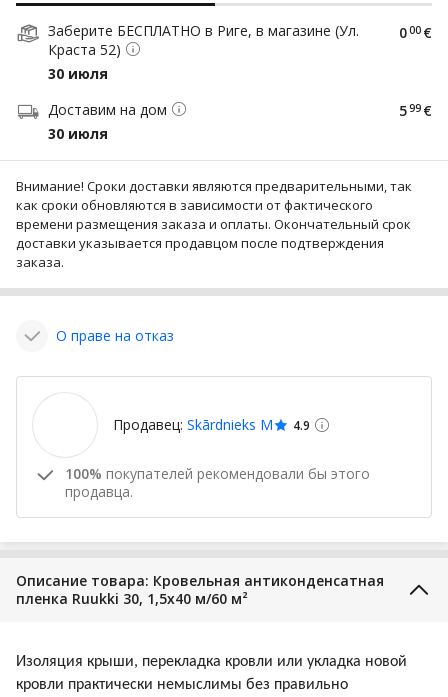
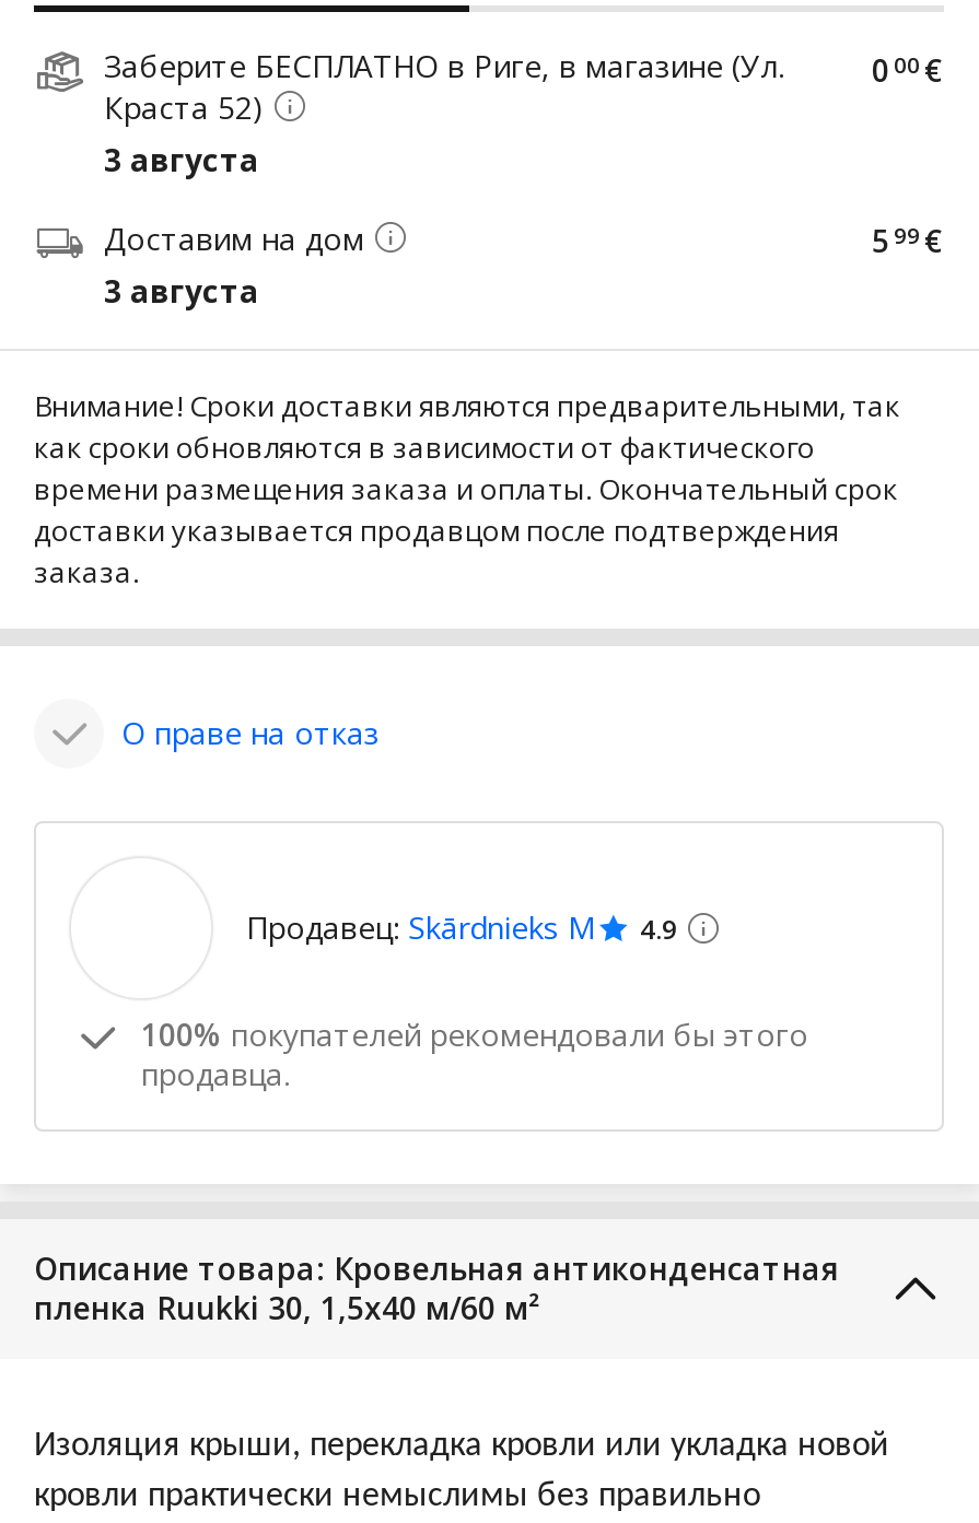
[48,64,108,83] 30 июля -> [104,139,259,180] 3 августа
[48,124,108,143] 30 июля -> [104,270,259,312] 3 августа

